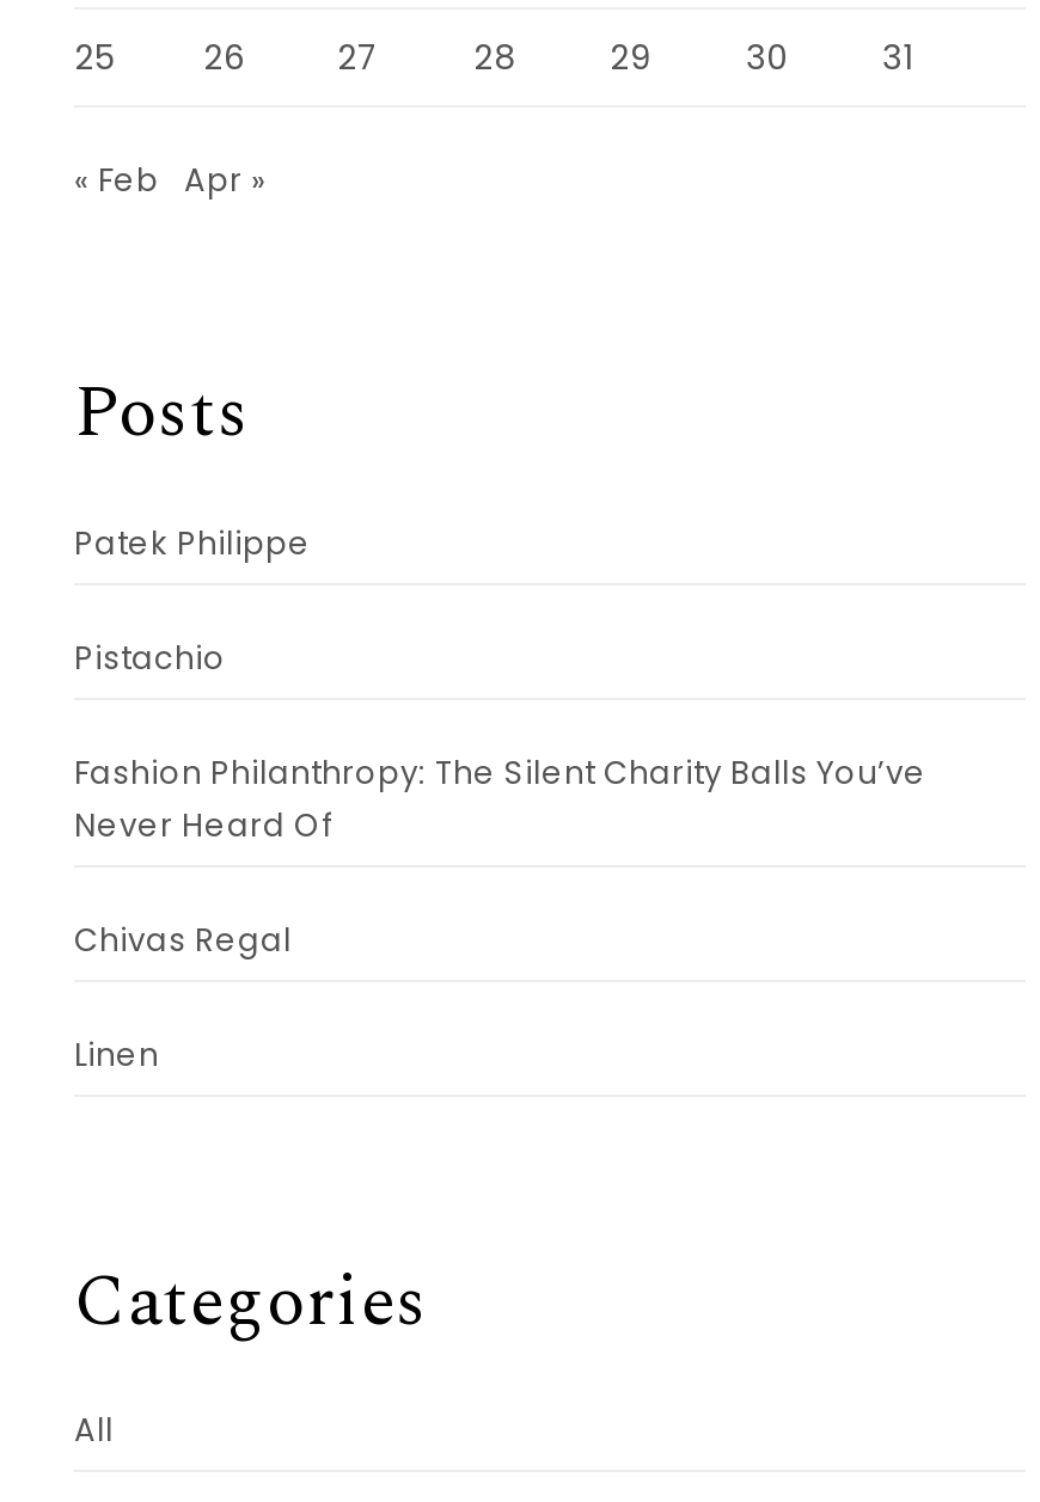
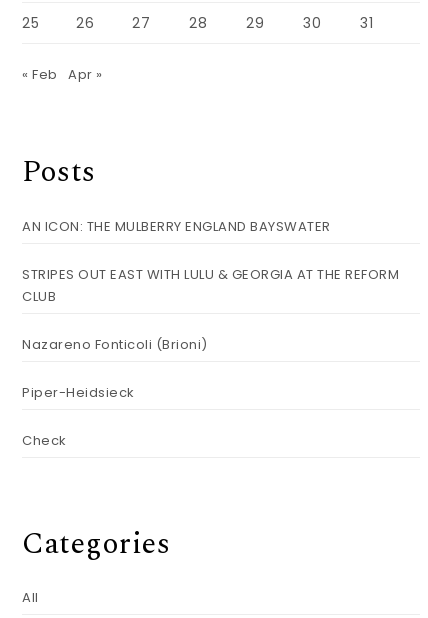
[74,520,311,565] Patek Philippe -> [22,216,330,235] AN ICON: THE MULBERRY ENGLAND BAYSWATER
[74,634,226,680] Pistachio -> [22,264,399,305] STRIPES OUT EAST WITH LULU & GEORGIA AT THE REFORM | CLUB
[74,749,926,847] Fashion Philanthropy: The Silent Charity Balls You’ve | Never Heard Of -> [22,334,207,353] Nazareno Fonticoli (Brioni)
[74,916,292,962] Chivas Regal -> [22,382,134,401] Piper-Heidsieck
[74,1031,159,1077] Linen -> [22,430,66,449] Check

